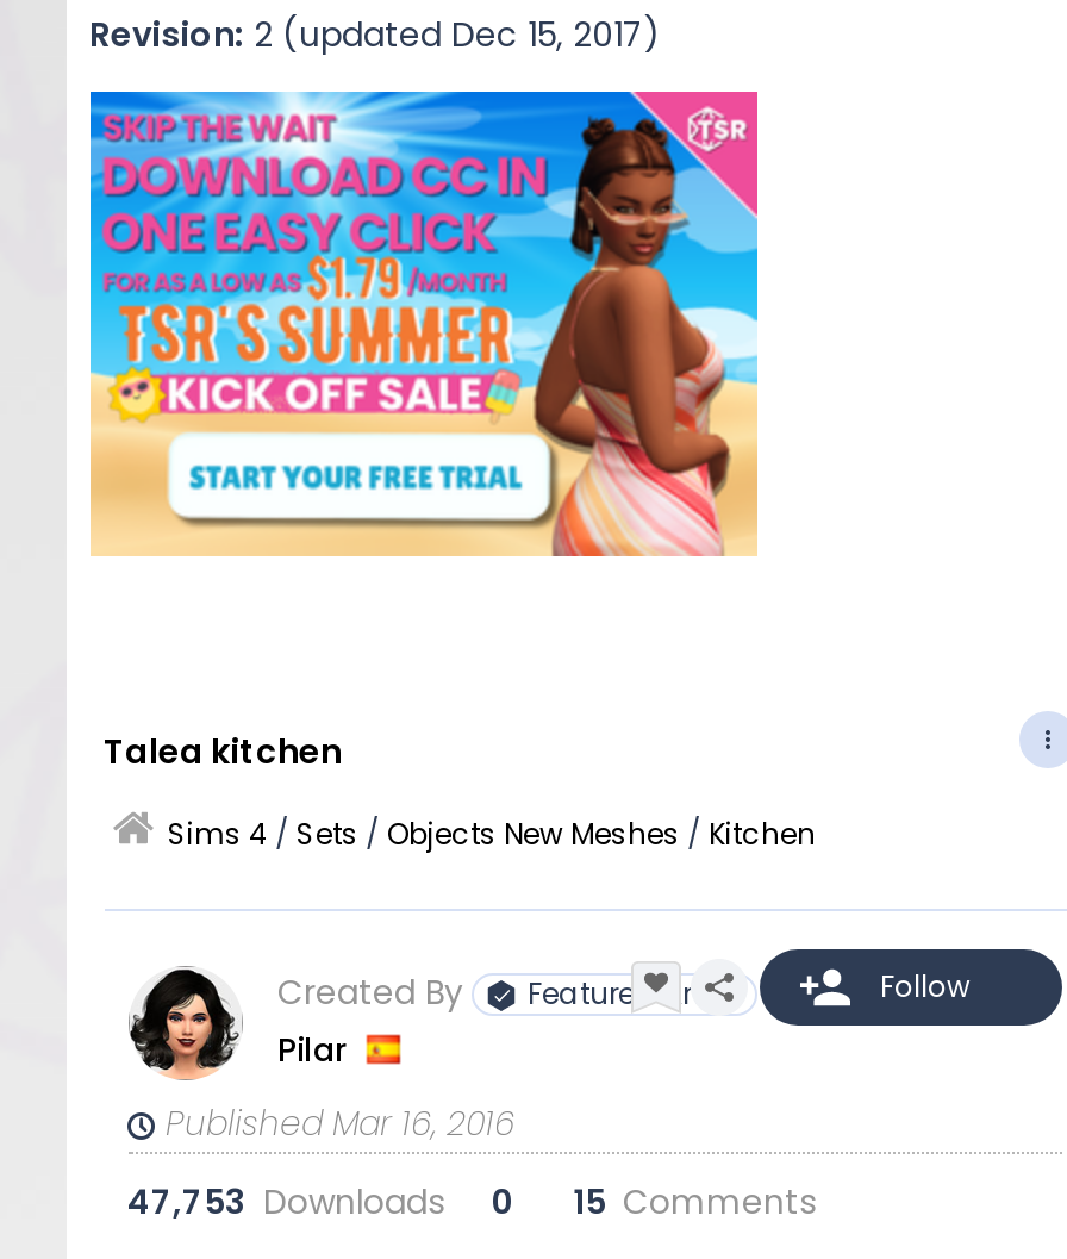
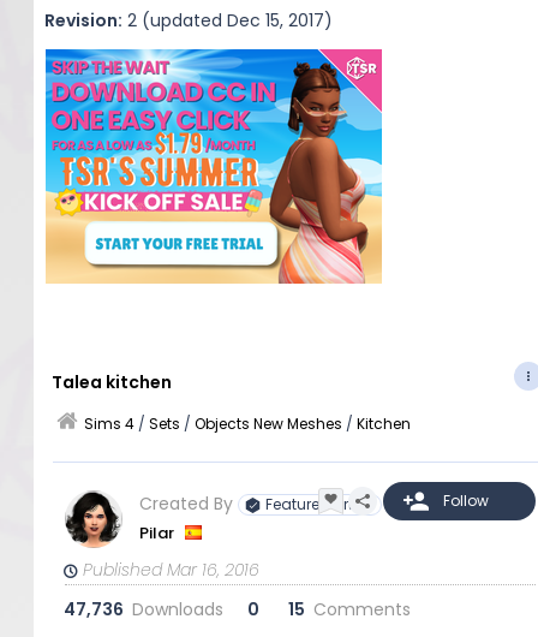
[127,1178,816,1225] 47,753 Downloads 0 15 Comments -> [64,597,411,621] 47,736 Downloads 0 15 Comments

